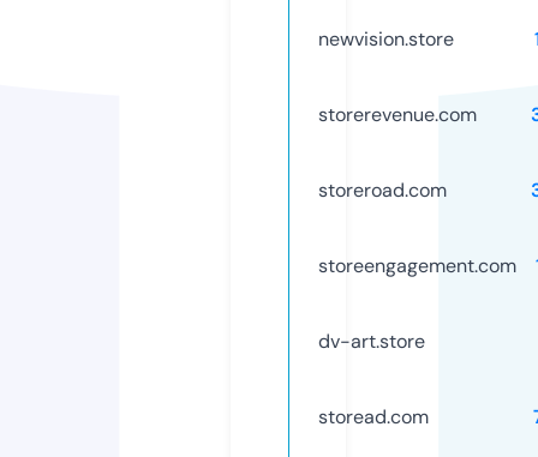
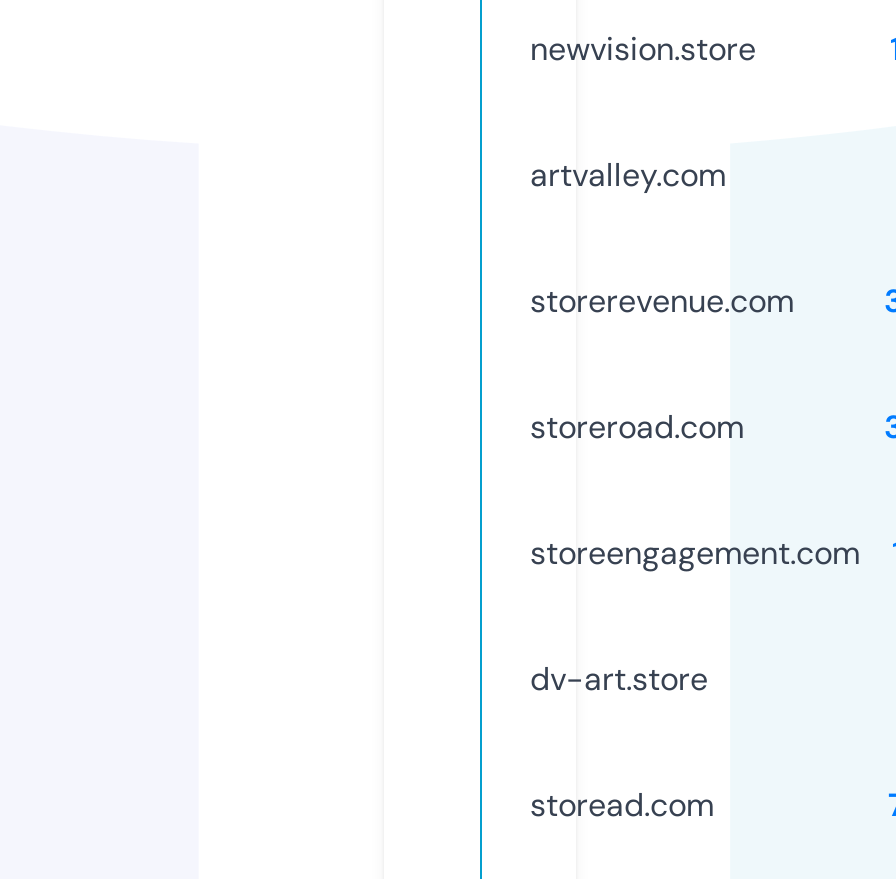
none -> [530,154,726,196] artvalley.com

